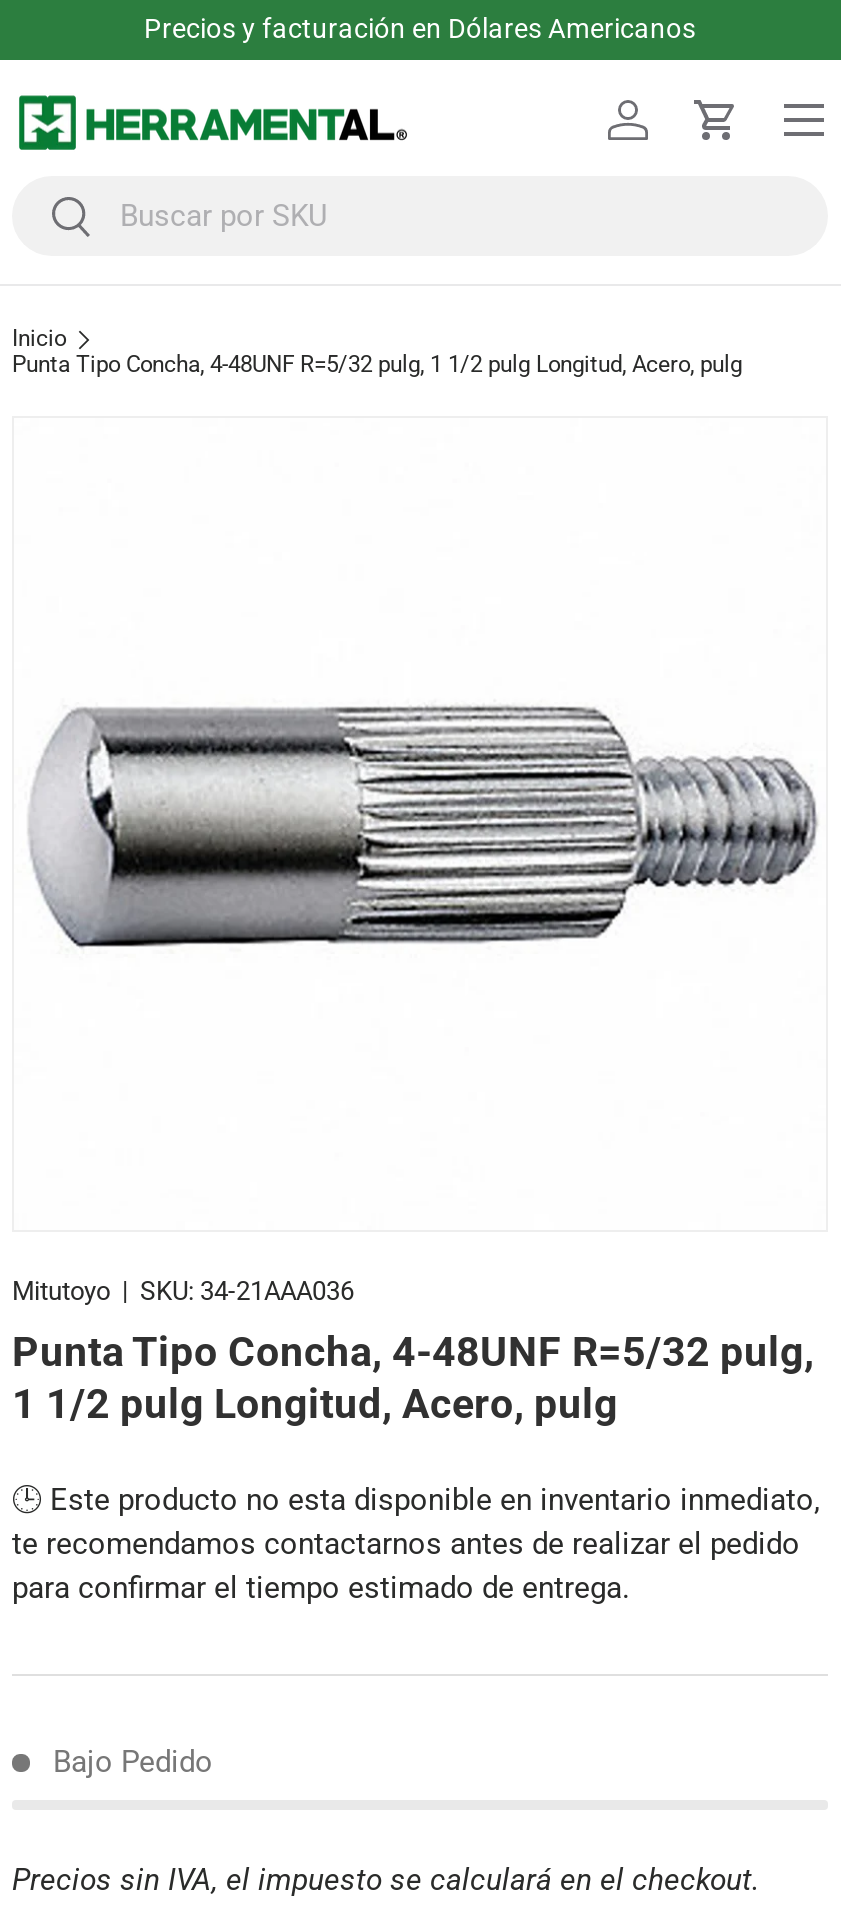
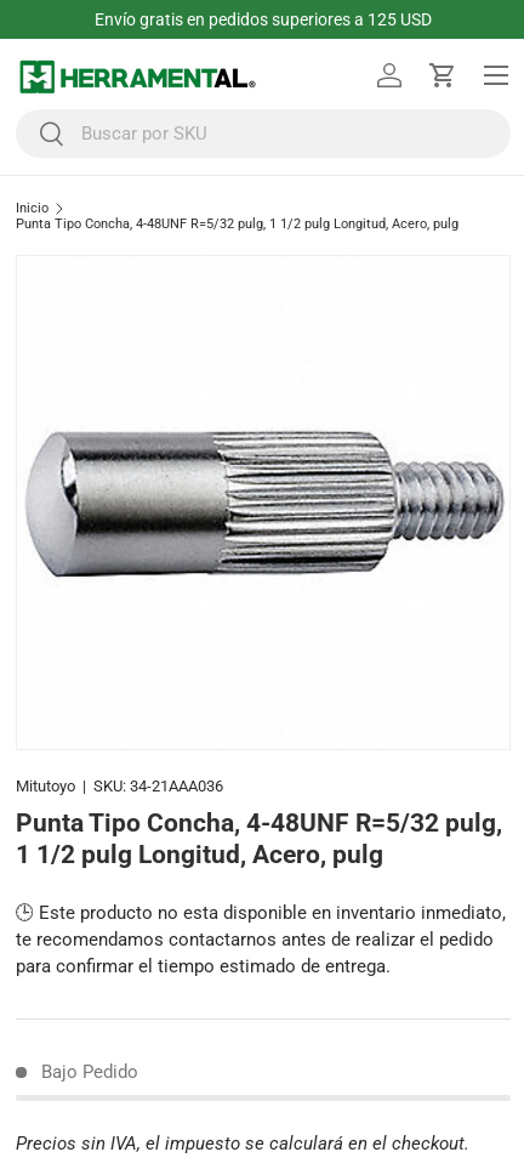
[144,12,696,44] Precios y facturación en Dólares Americanos -> [95,10,432,29] Envío gratis en pedidos superiores a 125 USD

